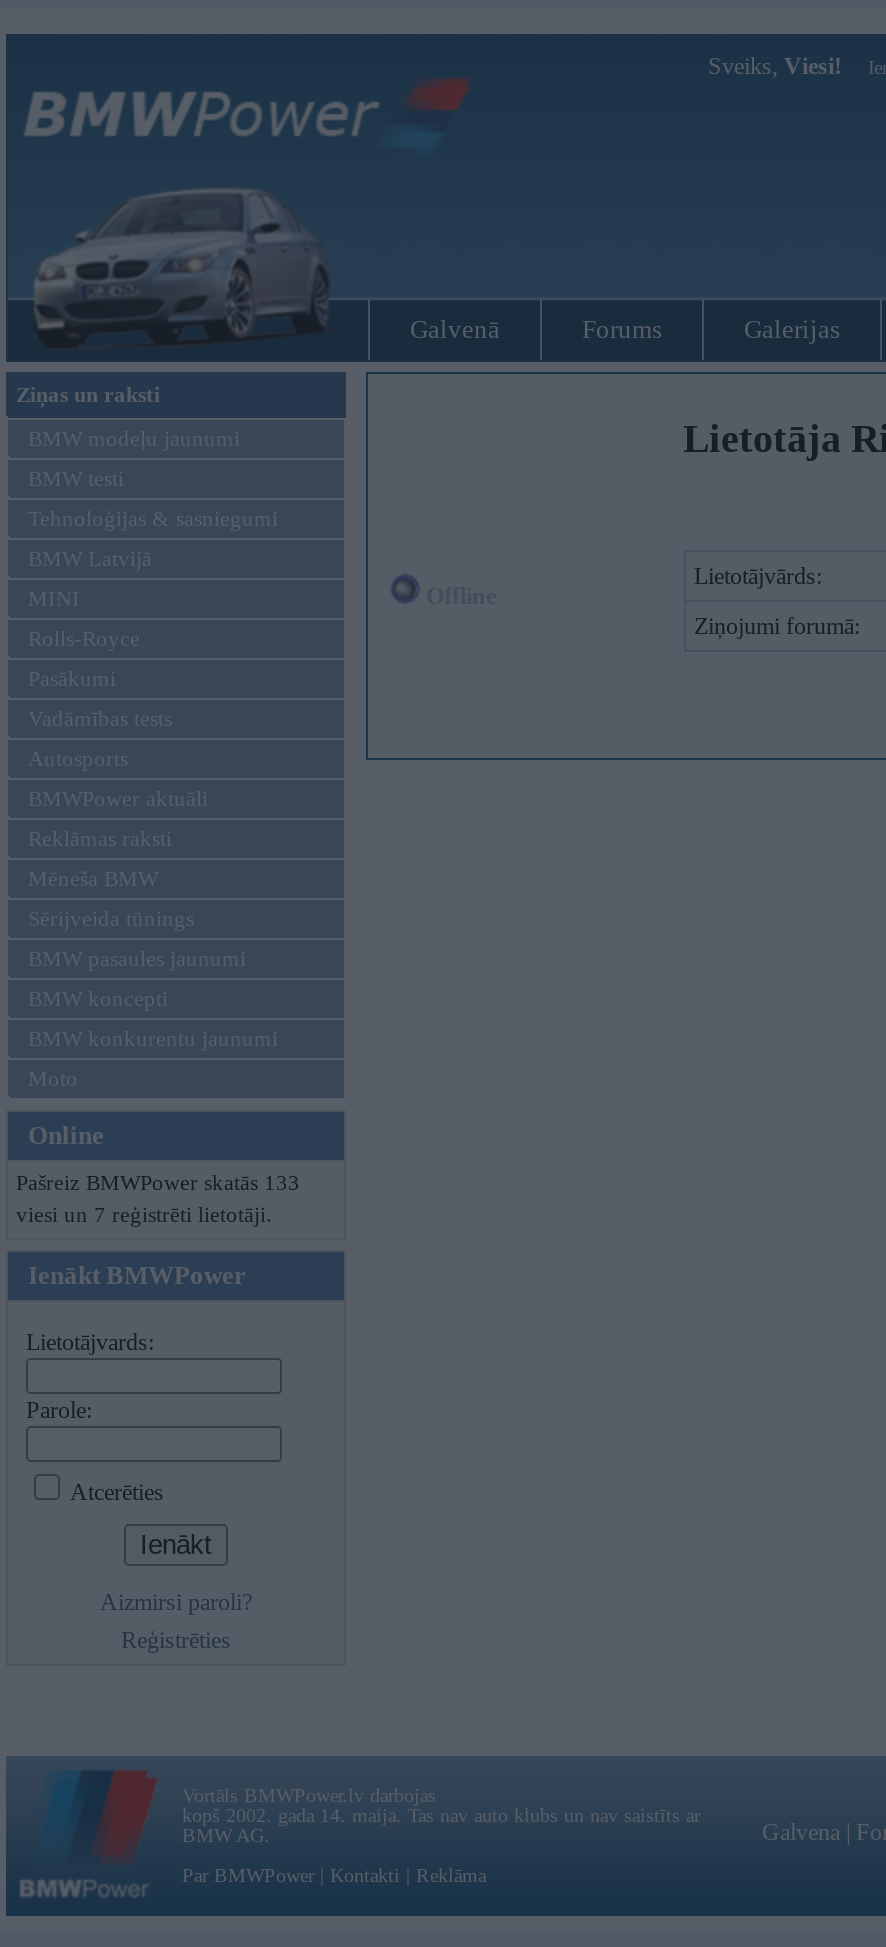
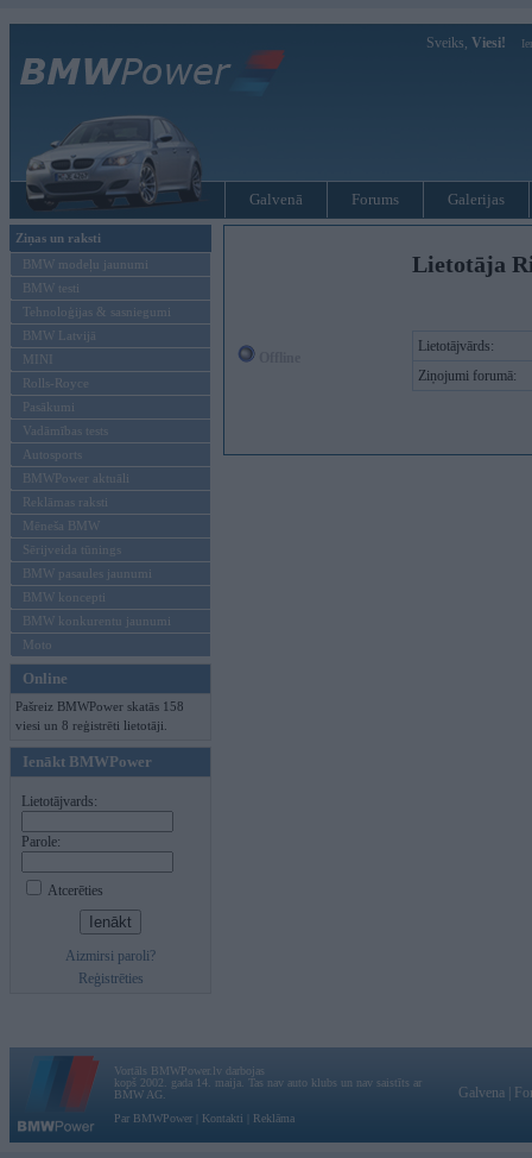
[16,1170,300,1194] Pašreiz BMWPower skatās 133 -> [15,699,184,713] Pašreiz BMWPower skatās 158
[16,1202,272,1226] viesi un 7 reģistrēti lietotāji. -> [15,718,167,732] viesi un 8 reģistrēti lietotāji.

